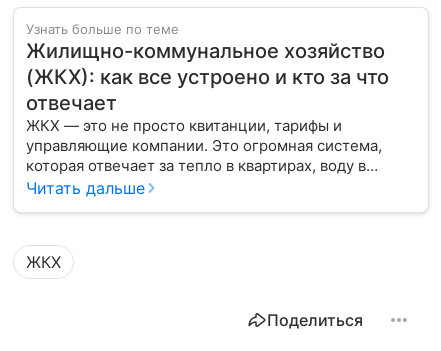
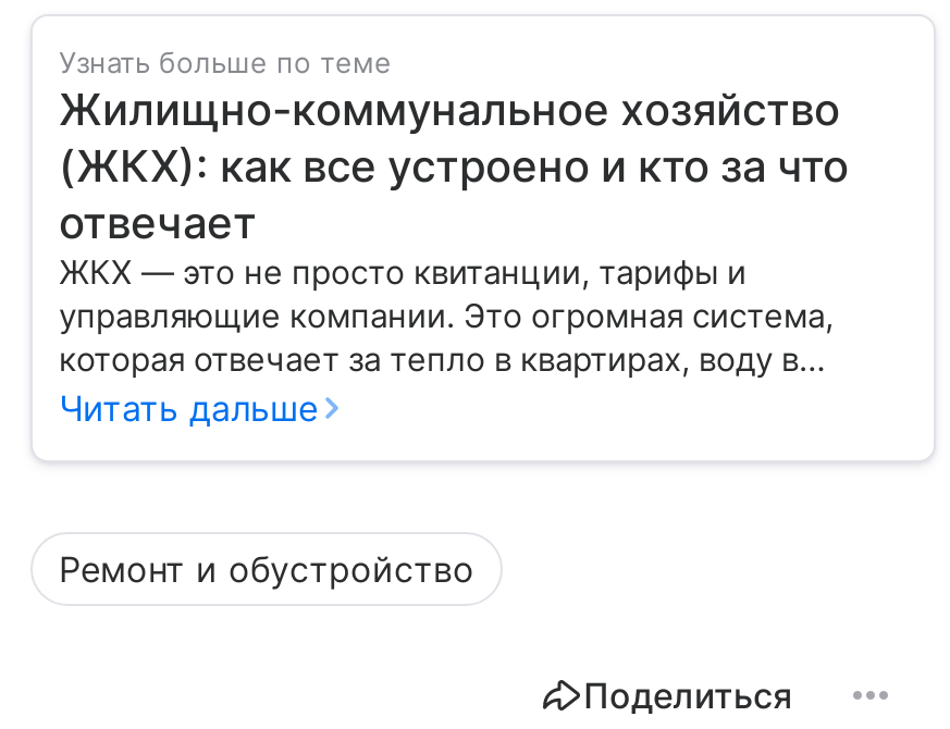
[26,252,61,272] ЖКХ -> [59,547,474,591] Ремонт и обустройство

